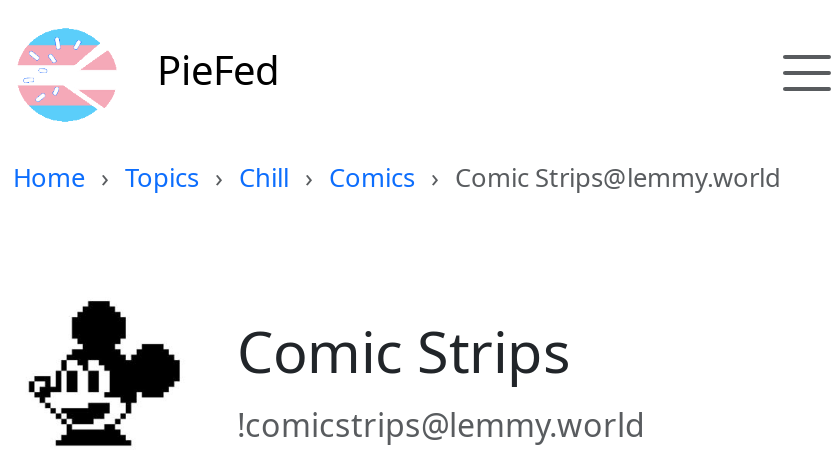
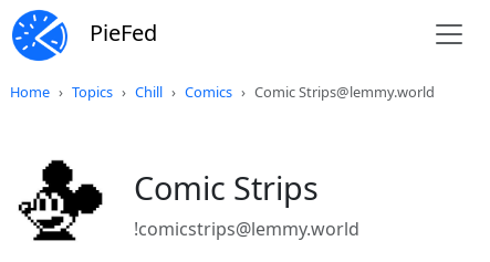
[17,29,117,121] [image] -> [11,10,69,61] [image]

